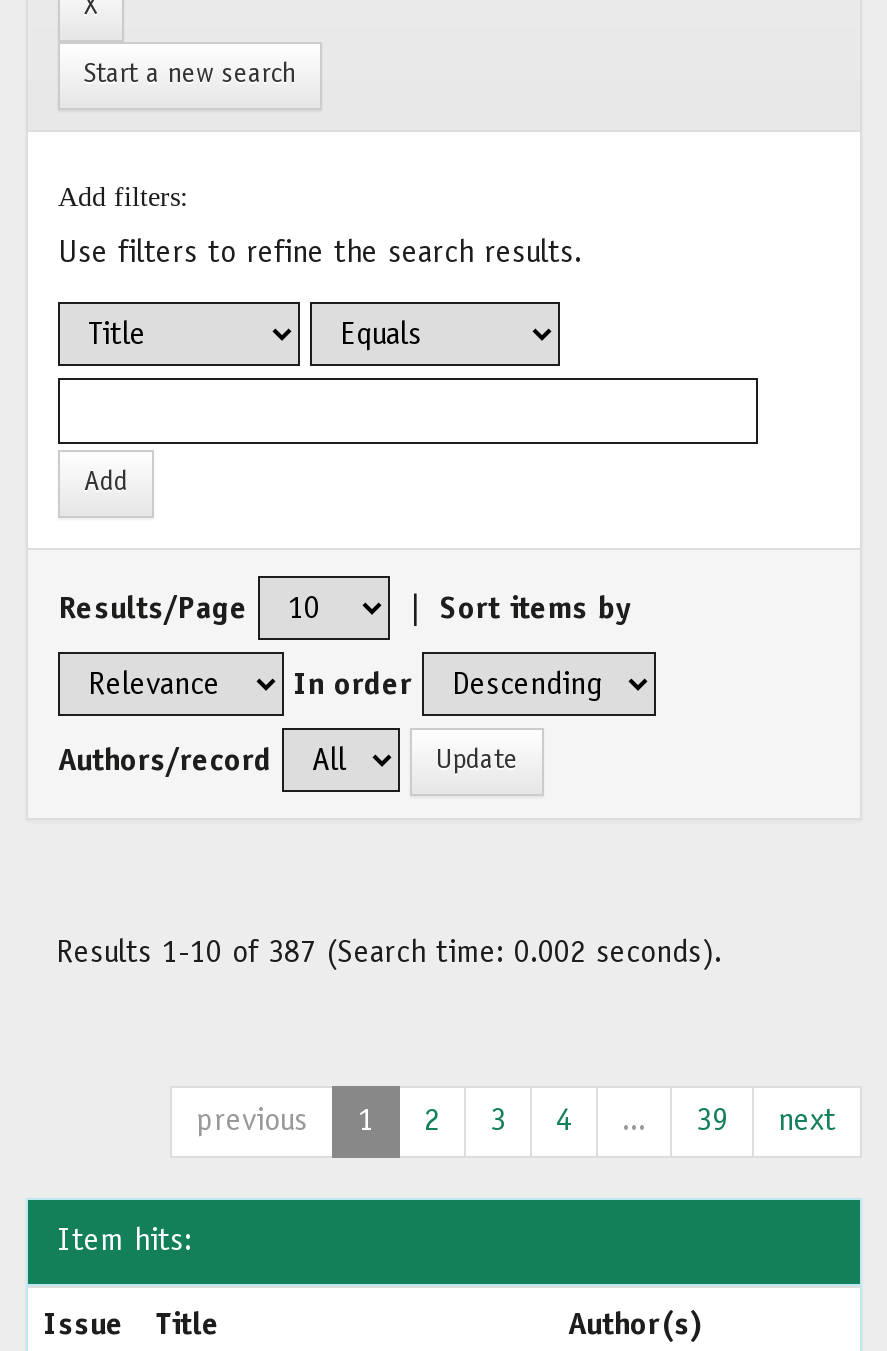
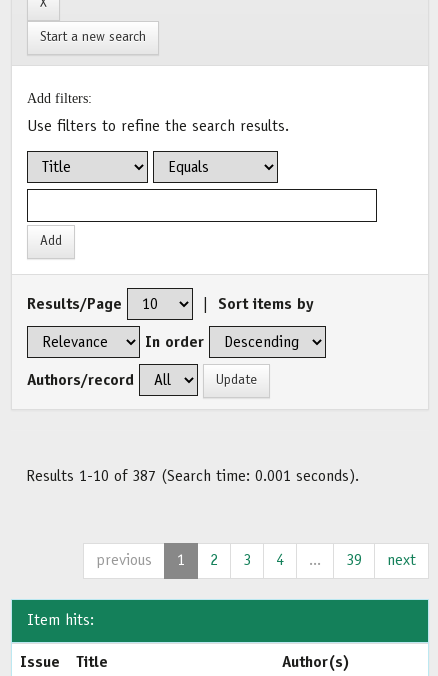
[56,938,722,970] Results 1-10 of 387 (Search time: 0.002 seconds). -> [26,469,359,485] Results 1-10 of 387 (Search time: 0.001 seconds).

